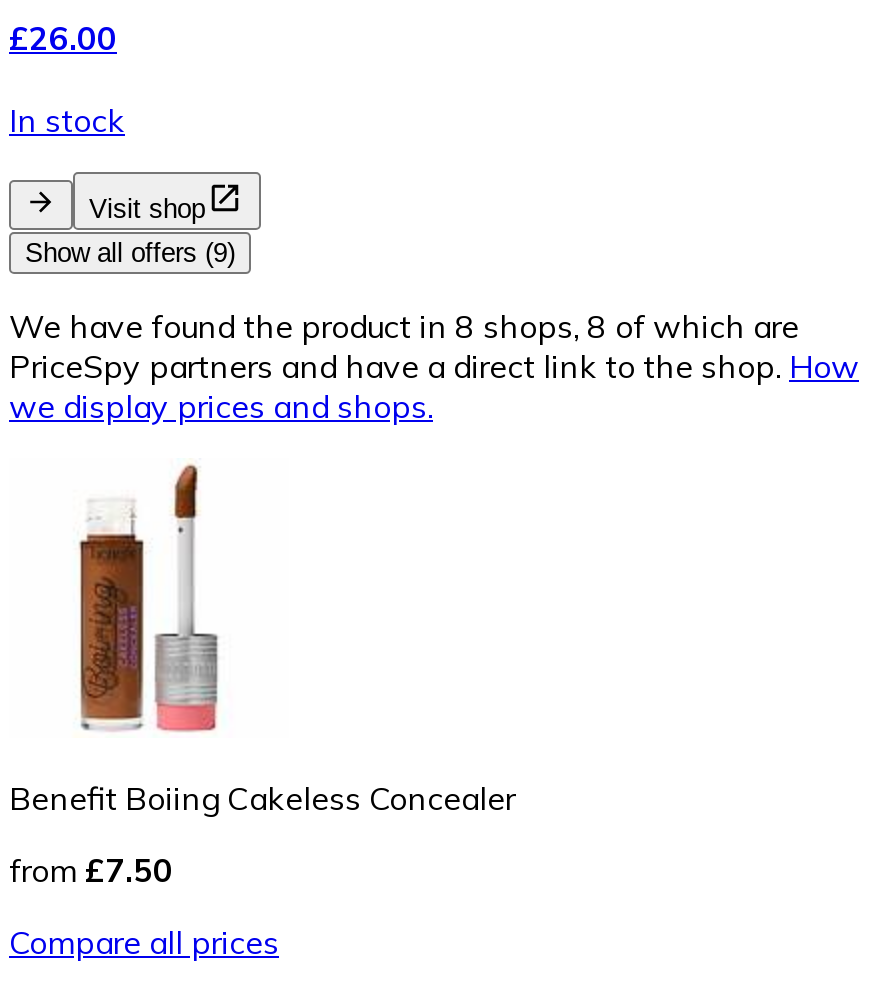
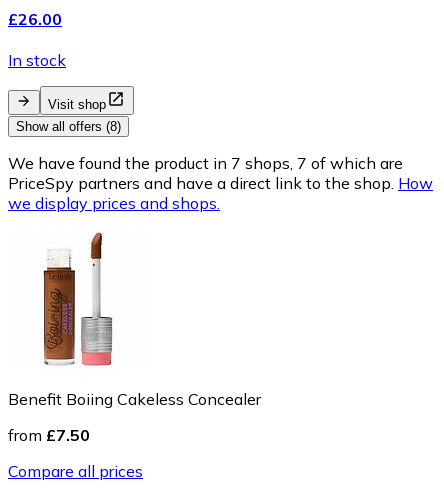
[25,238,235,268] Show all offers (9) -> [16,119,121,134] Show all offers (8)
[9,306,799,346] We have found the product in 8 shops, 8 of which are -> [8,153,403,173] We have found the product in 7 shops, 7 of which are

